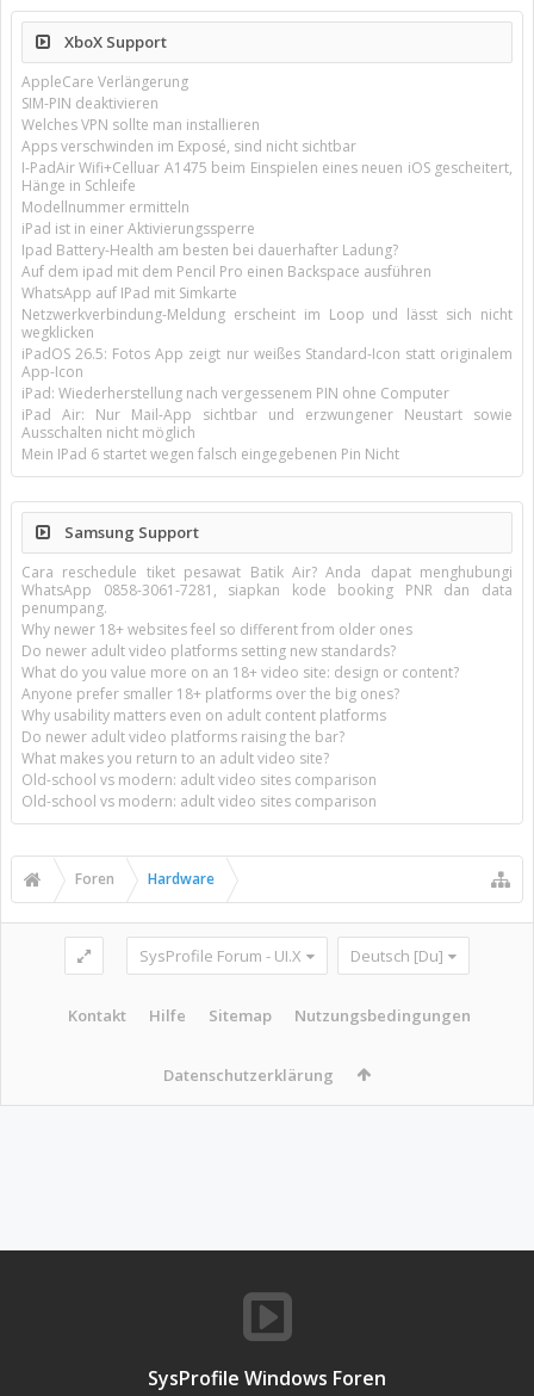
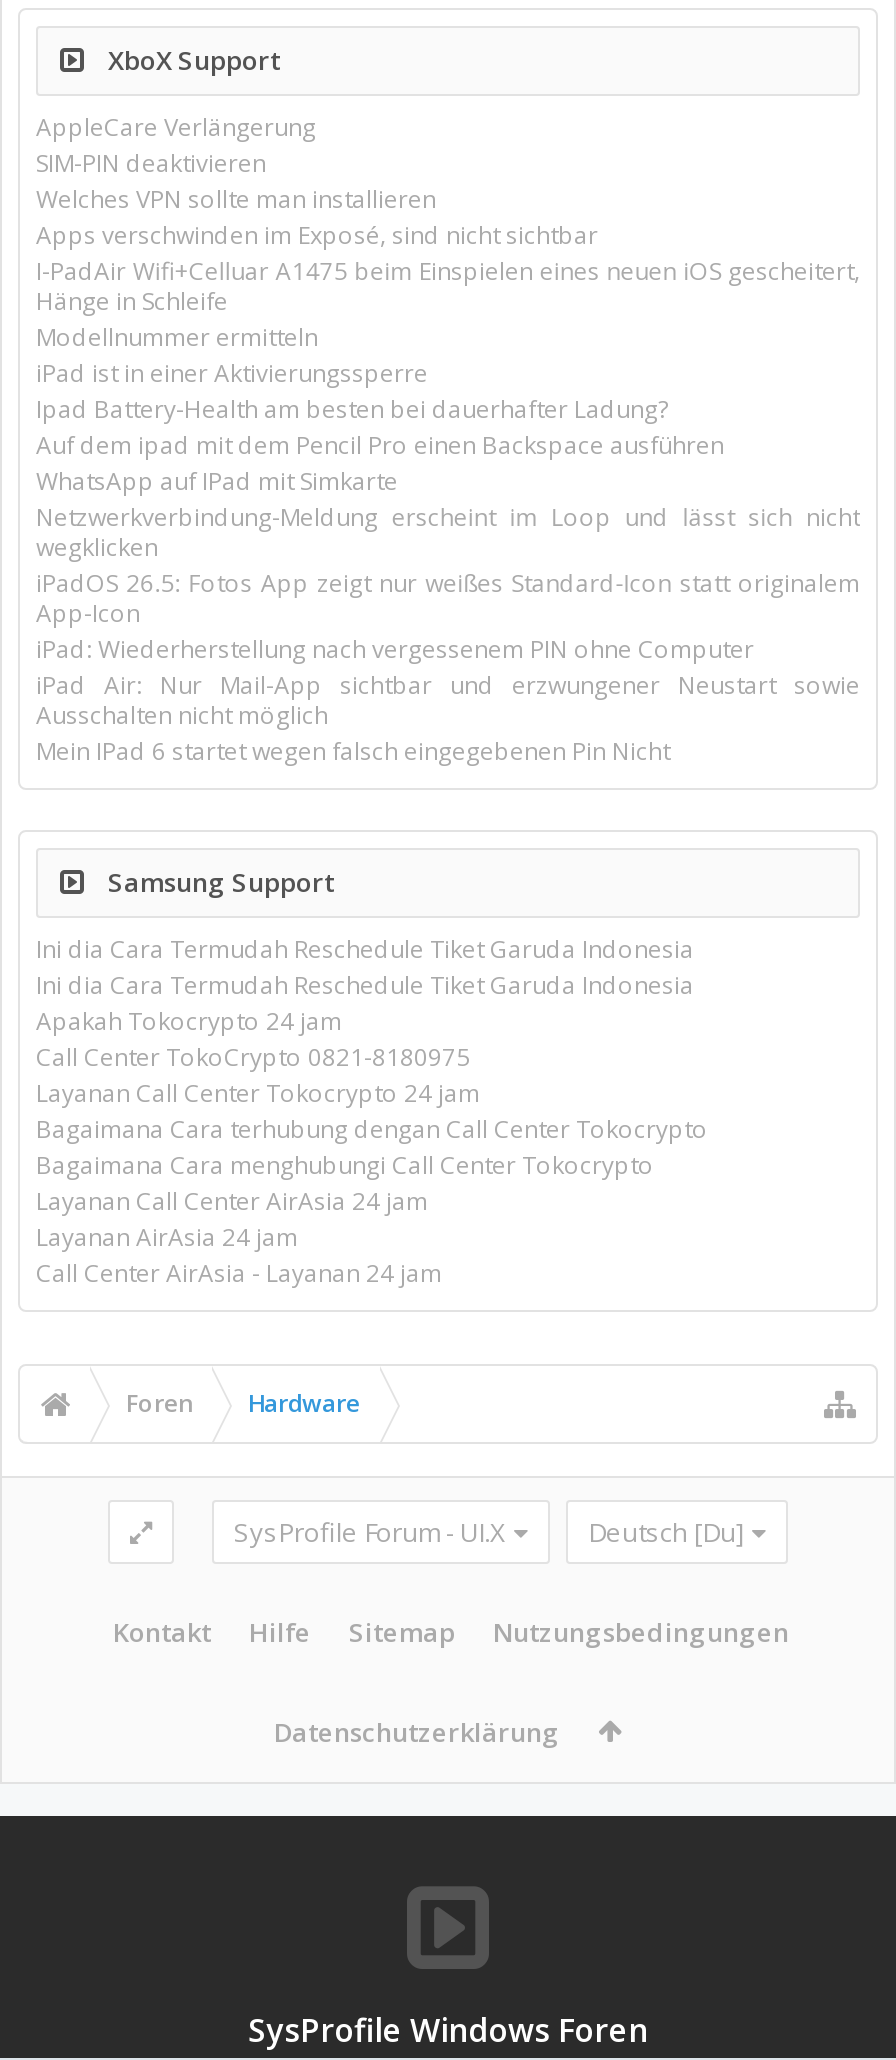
[21,562,513,811] Cara reschedule tiket pesawat Batik Air? Anda dapat menghubungi | WhatsApp 0858-3061-7281, siapkan kode booking PNR dan data | penumpang. | Why newer 18+ websites feel so different from older ones | Do newer adult video platforms setting new standards? | What do you value more on an 18+ video site: design or content? | Anyone prefer smaller 18+ platforms over the big ones? | Why usability matters even on adult content platforms | Do newer adult video platforms raising the bar? | What makes you return to an adult video site? | Old-school vs modern: adult video sites comparison | Old-school vs modern: adult video sites comparison -> [36,932,708,1290] Ini dia Cara Termudah Reschedule Tiket Garuda Indonesia | Ini dia Cara Termudah Reschedule Tiket Garuda Indonesia | Apakah Tokocrypto 24 jam | Call Center TokoCrypto 0821-8180975 | Layanan Call Center Tokocrypto 24 jam | Bagaimana Cara terhubung dengan Call Center Tokocrypto | Bagaimana Cara menghubungi Call Center Tokocrypto | Layanan Call Center AirAsia 24 jam | Layanan AirAsia 24 jam | Call Center AirAsia - Layanan 24 jam

